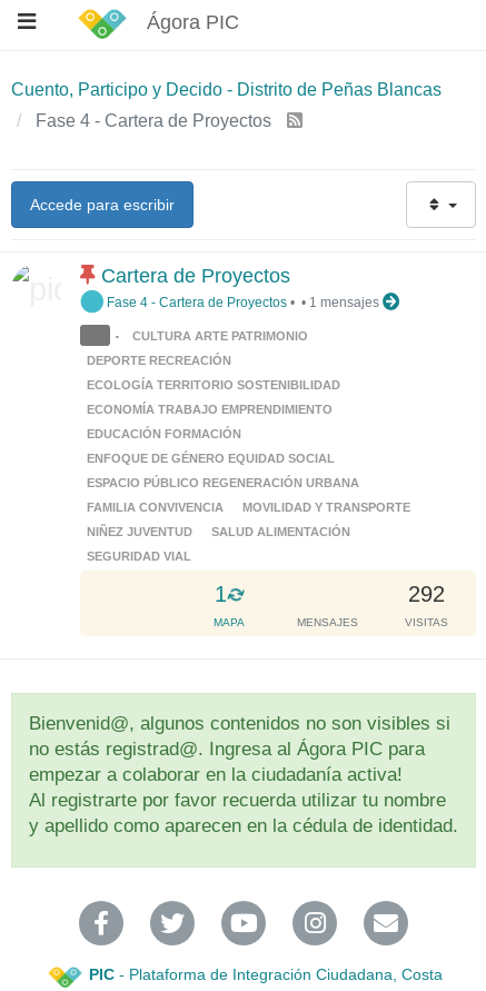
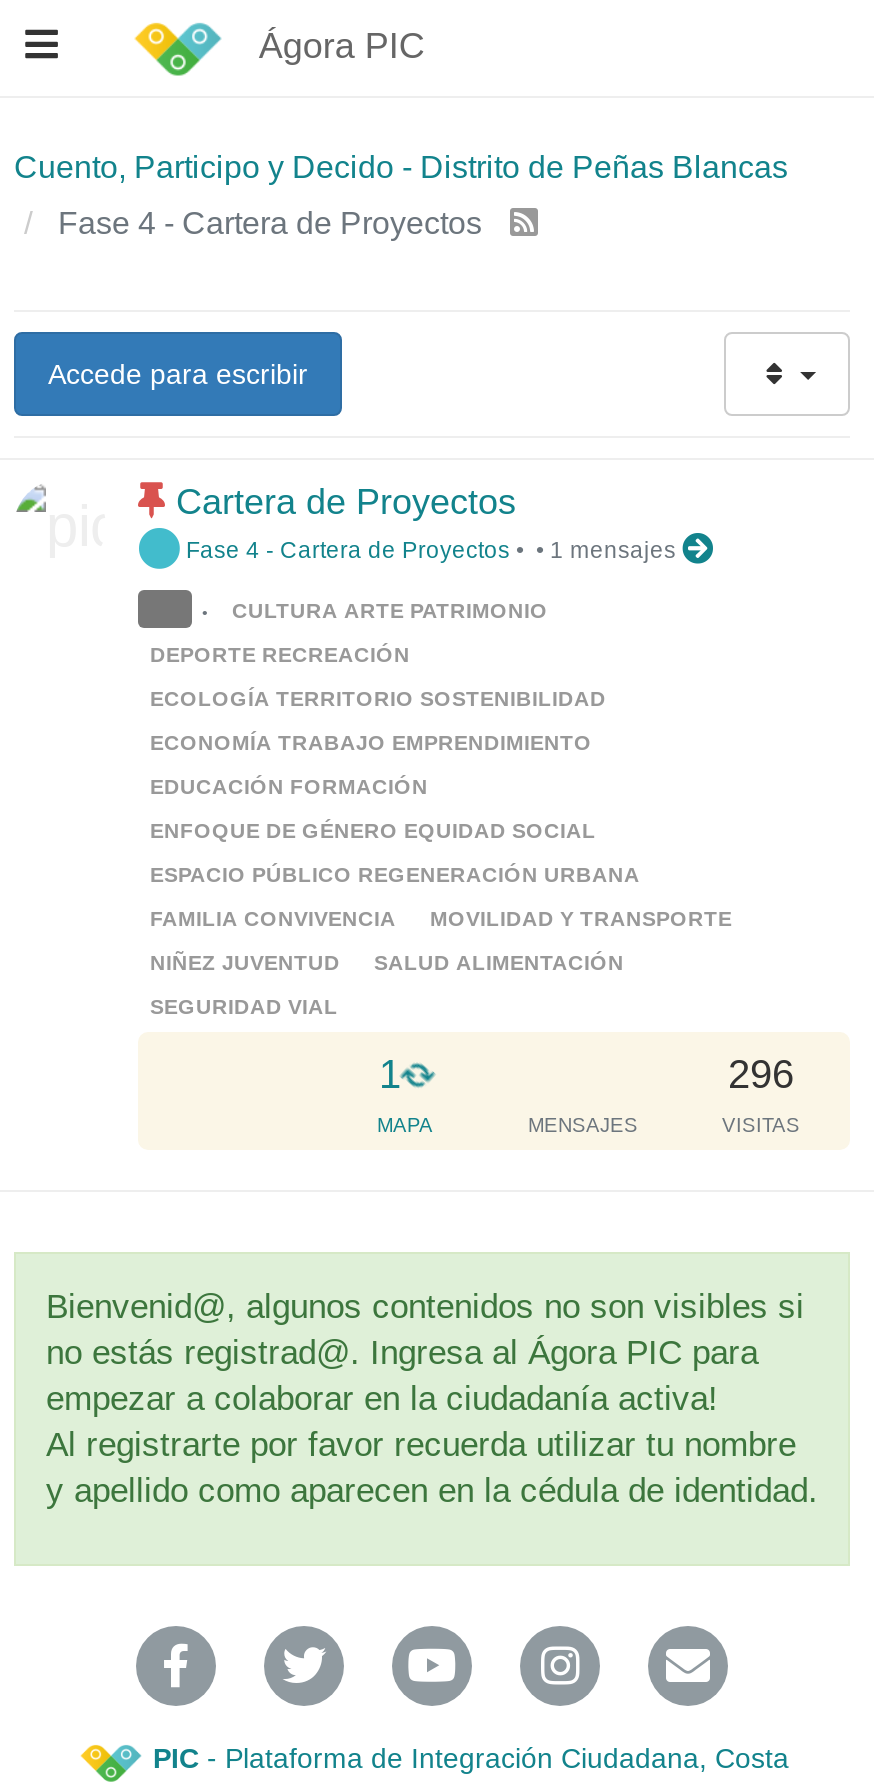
[408,582,445,606] 292 -> [728,1052,794,1096] 296

